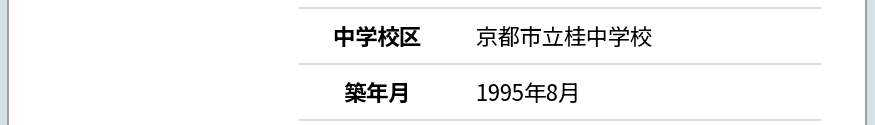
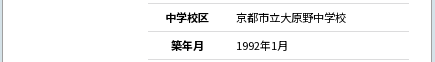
[476,18,652,50] 京都市立桂中学校 -> [236,9,346,25] 京都市立大原野中学校
[476,74,580,106] 1995年8月 -> [236,37,288,53] 1992年1月

